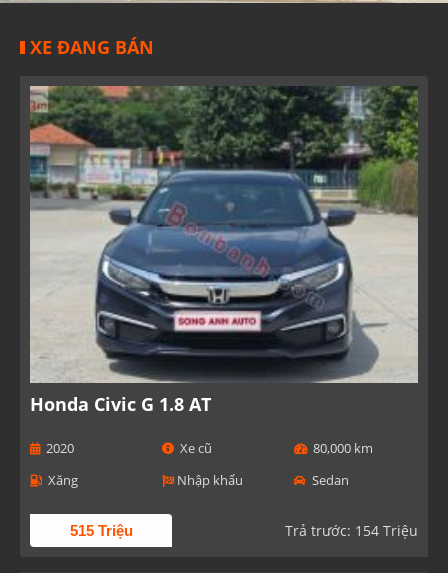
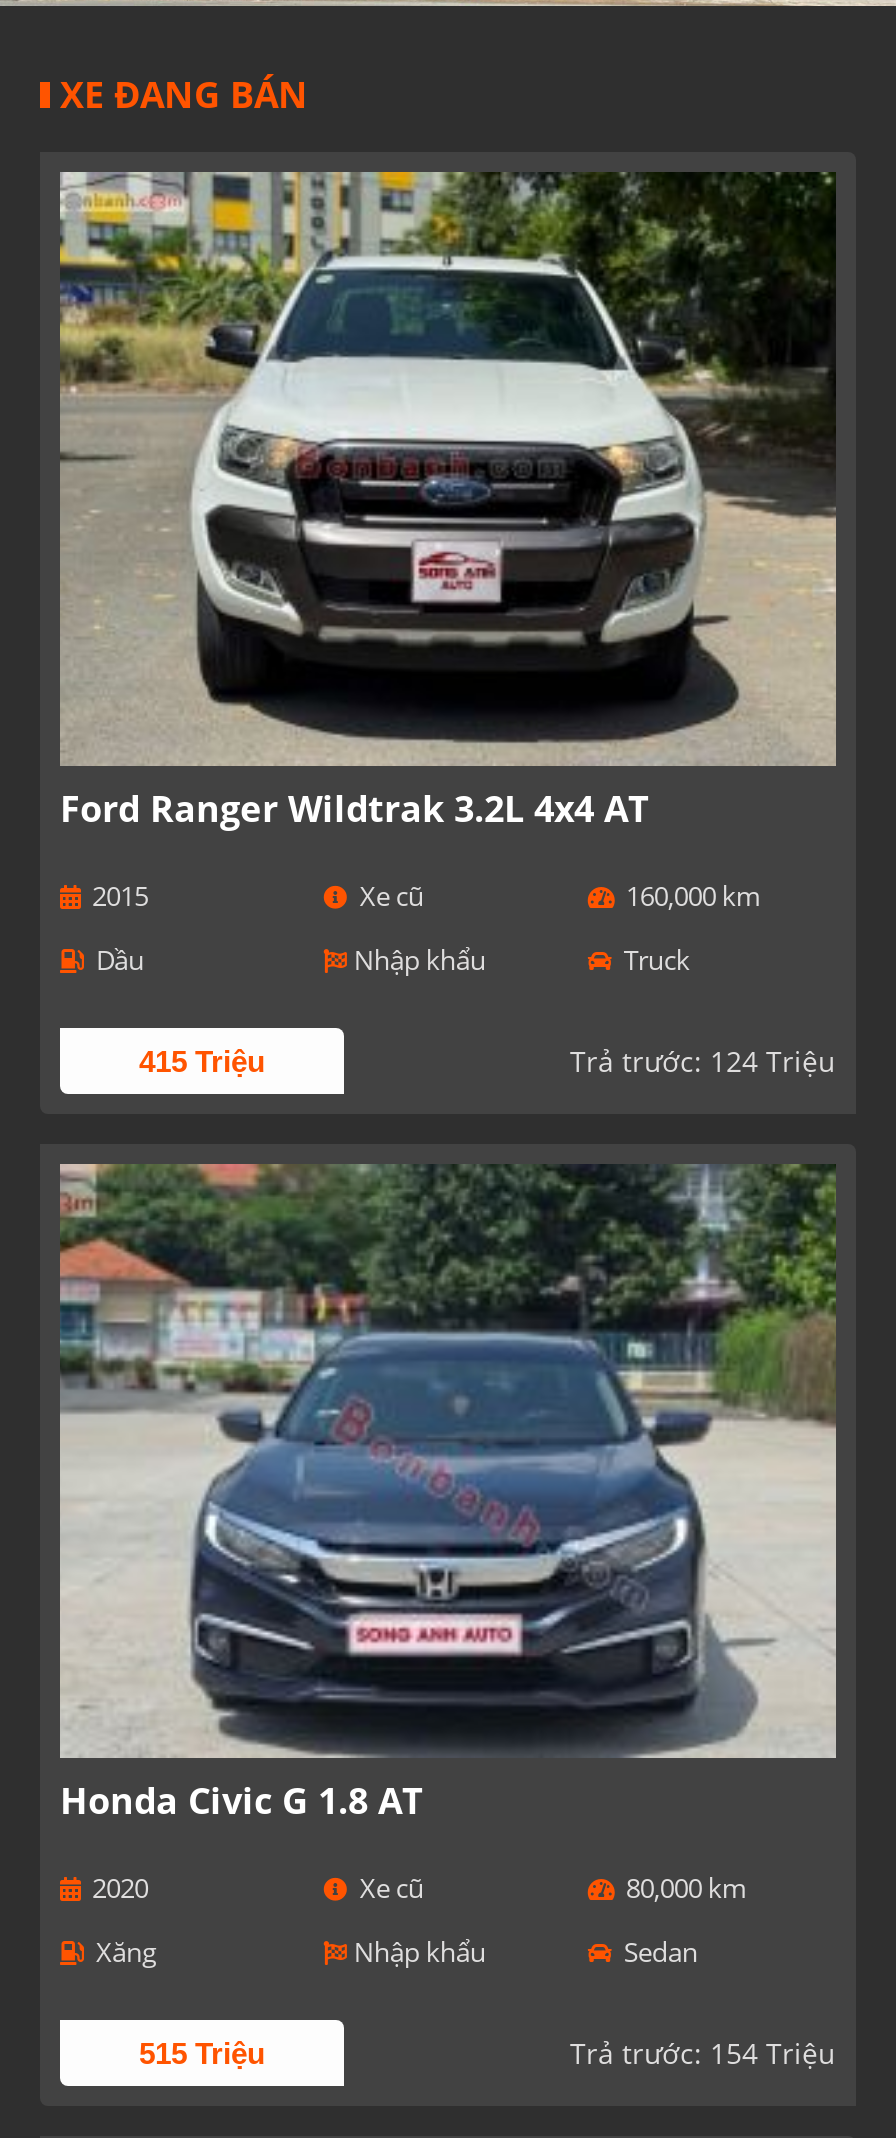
none -> [58,170,836,1079] [image] | Ford Ranger Wildtrak 3.2L 4x4 AT | 2015 | Xe cũ | 160,000 km | Dầu | Nhập khẩu | Truck | 415 Triệu | Trả trước: 124 Triệu

